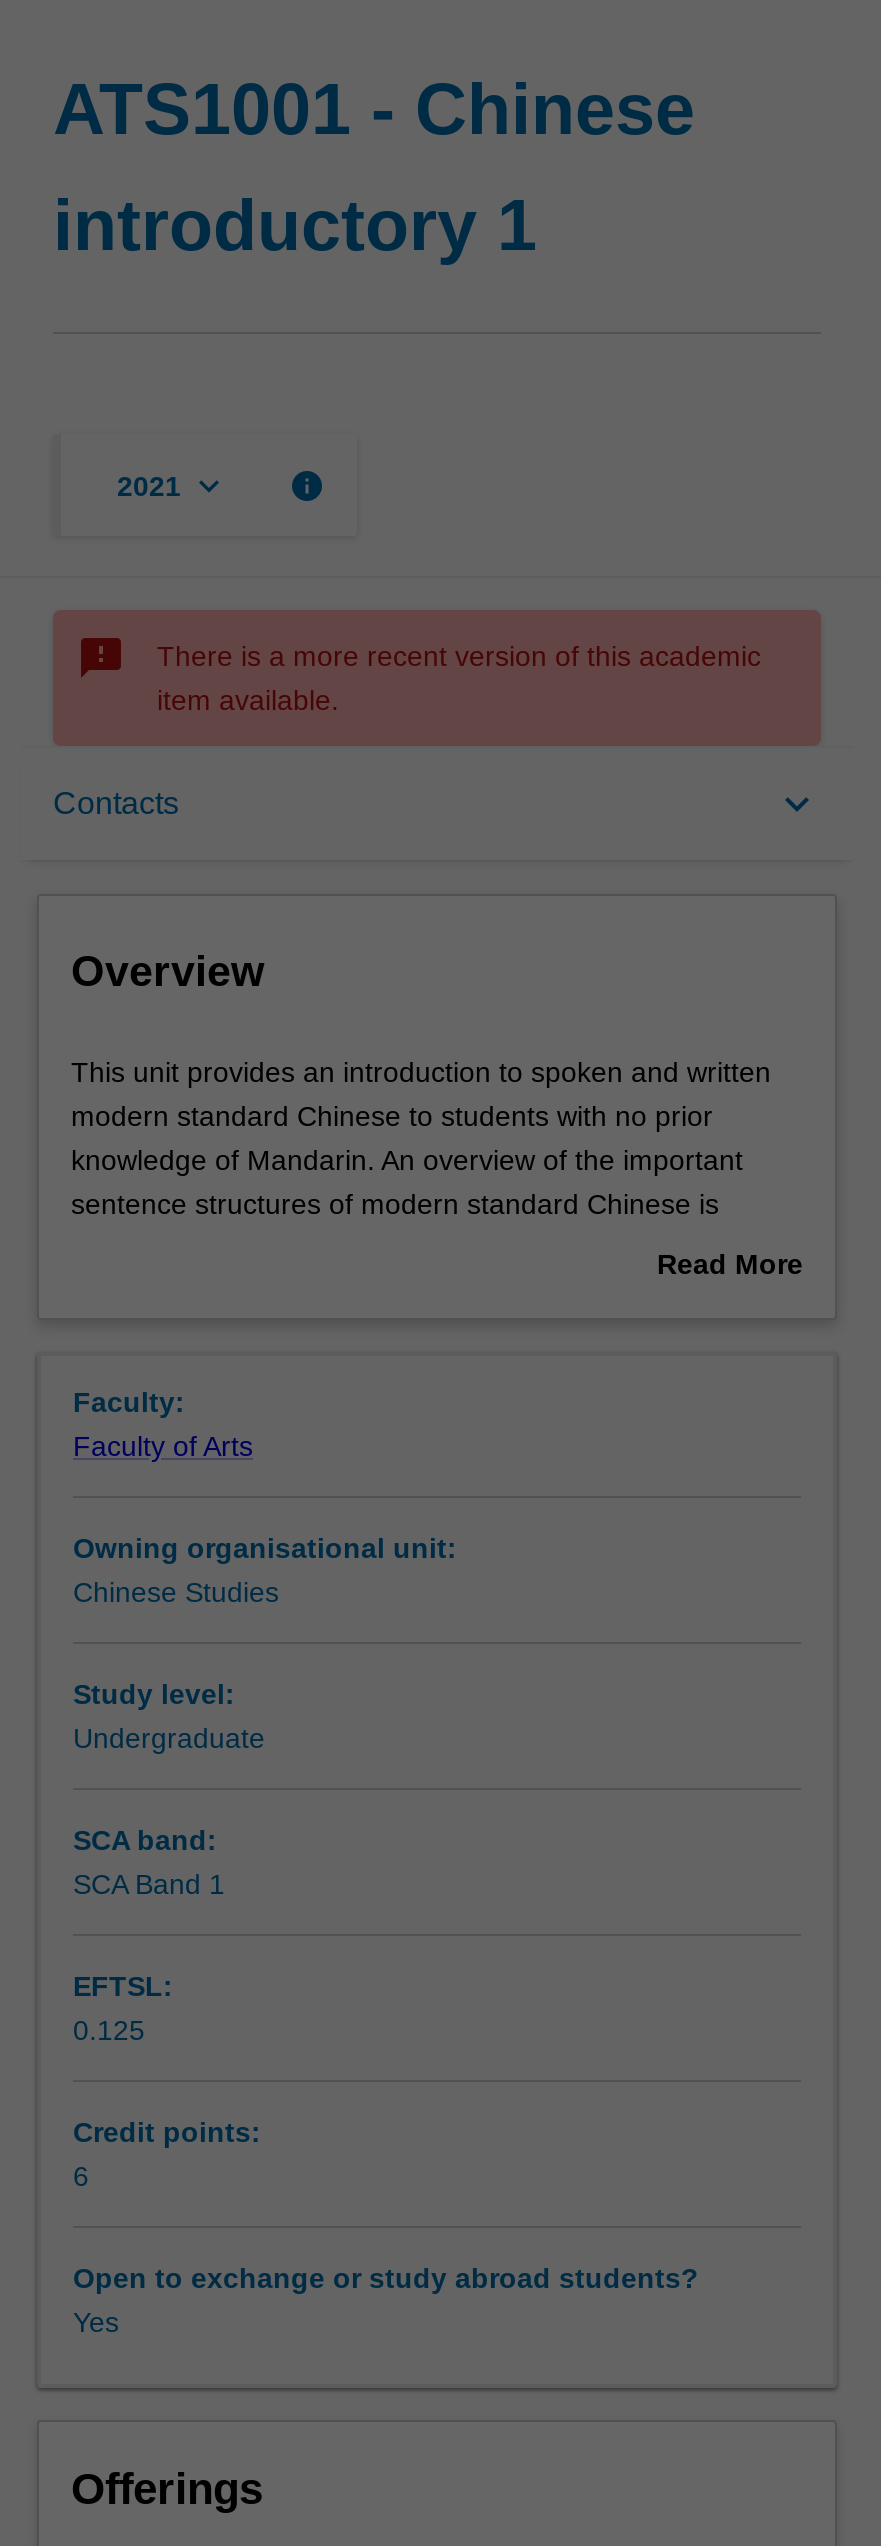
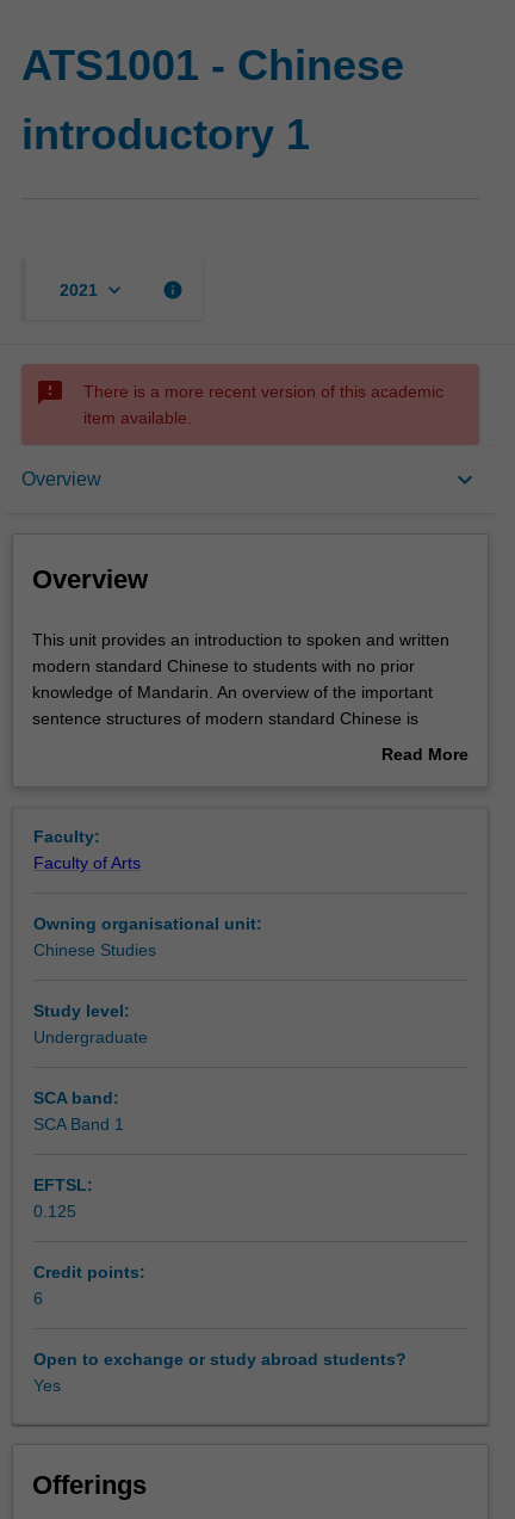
[53,786,179,820] Contacts -> [21,469,101,489] Overview

